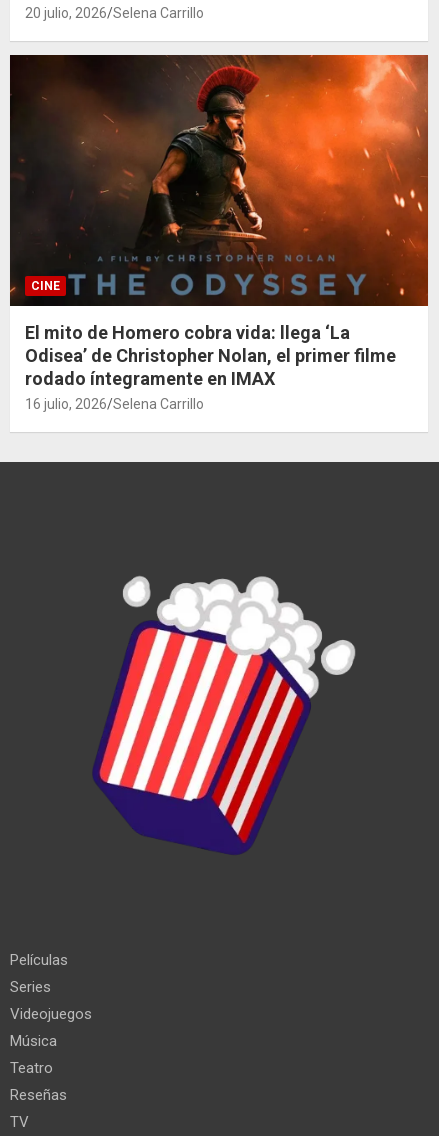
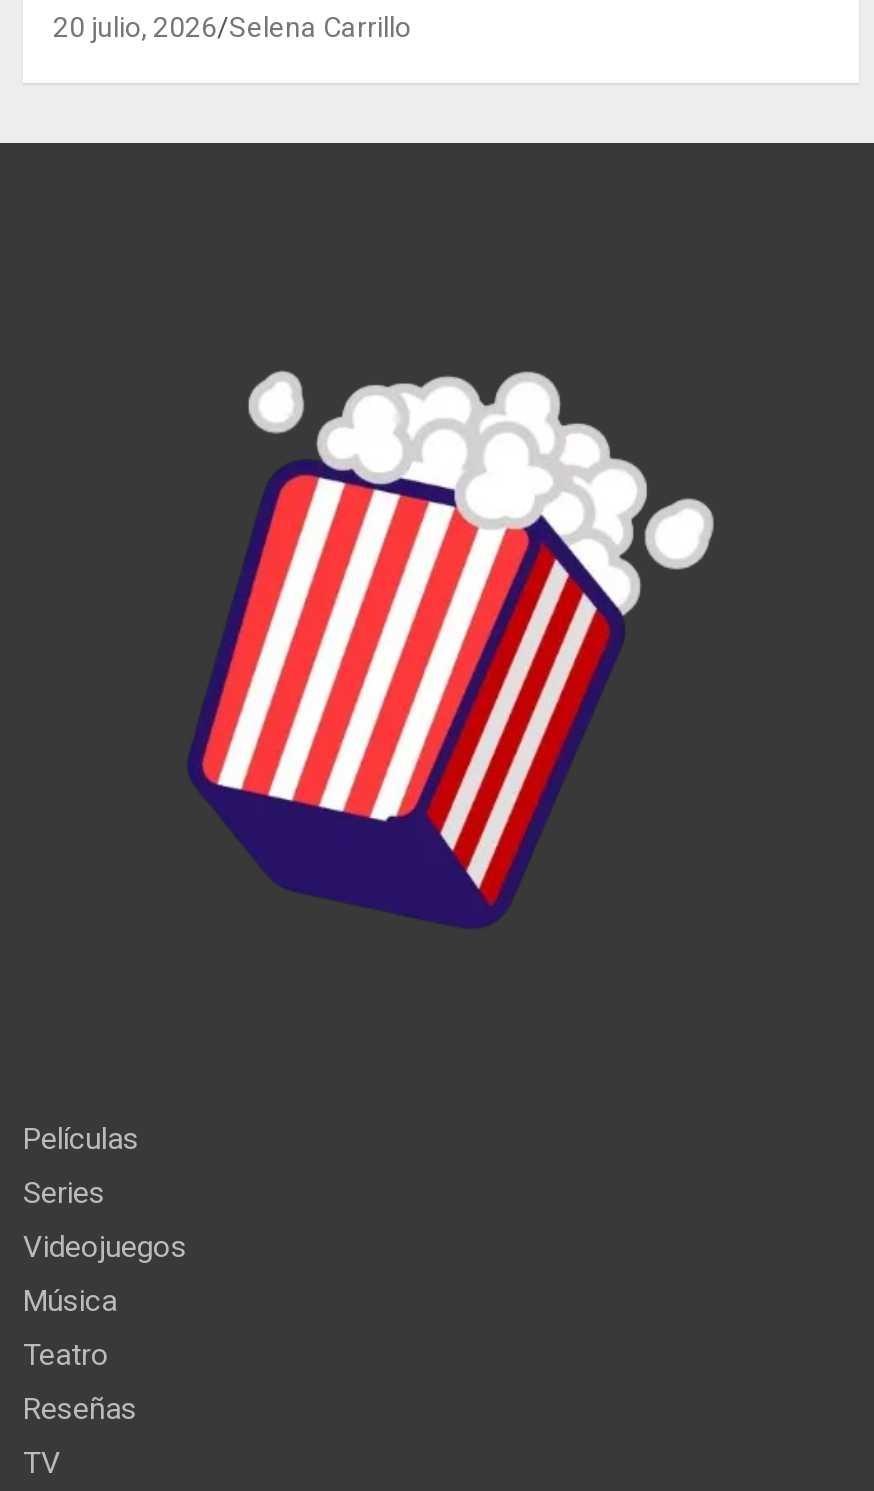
[9,54,429,412] [image] | CINE | El mito de Homero cobra vida: llega ‘La | Odisea’ de Christopher Nolan, el primer filme | rodado íntegramente en IMAX | 16 julio, 2026 Selena Carrillo -> none

